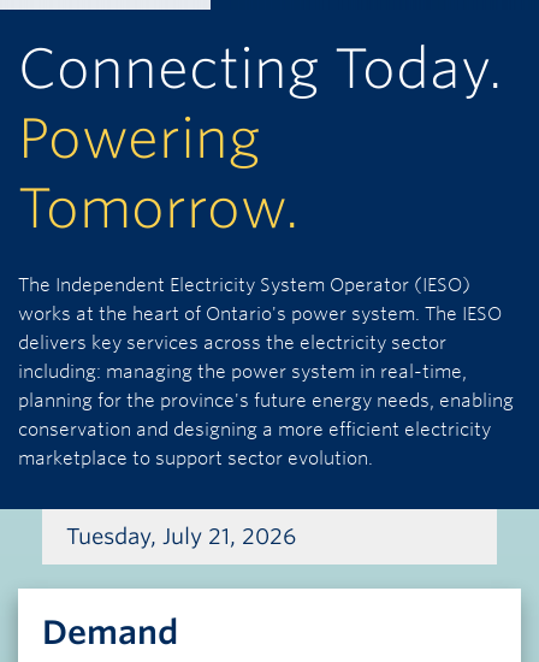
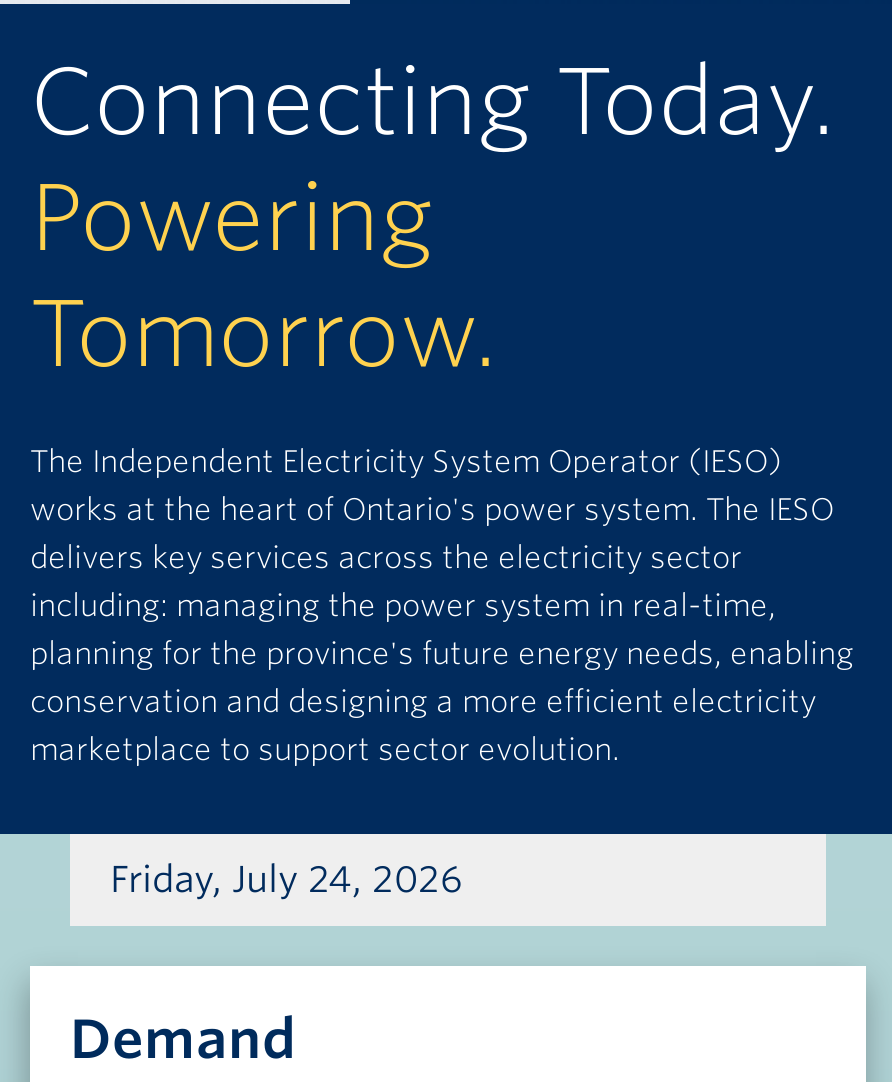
[66,524,296,549] Tuesday, July 21, 2026 -> [110,858,462,900] Friday, July 24, 2026

